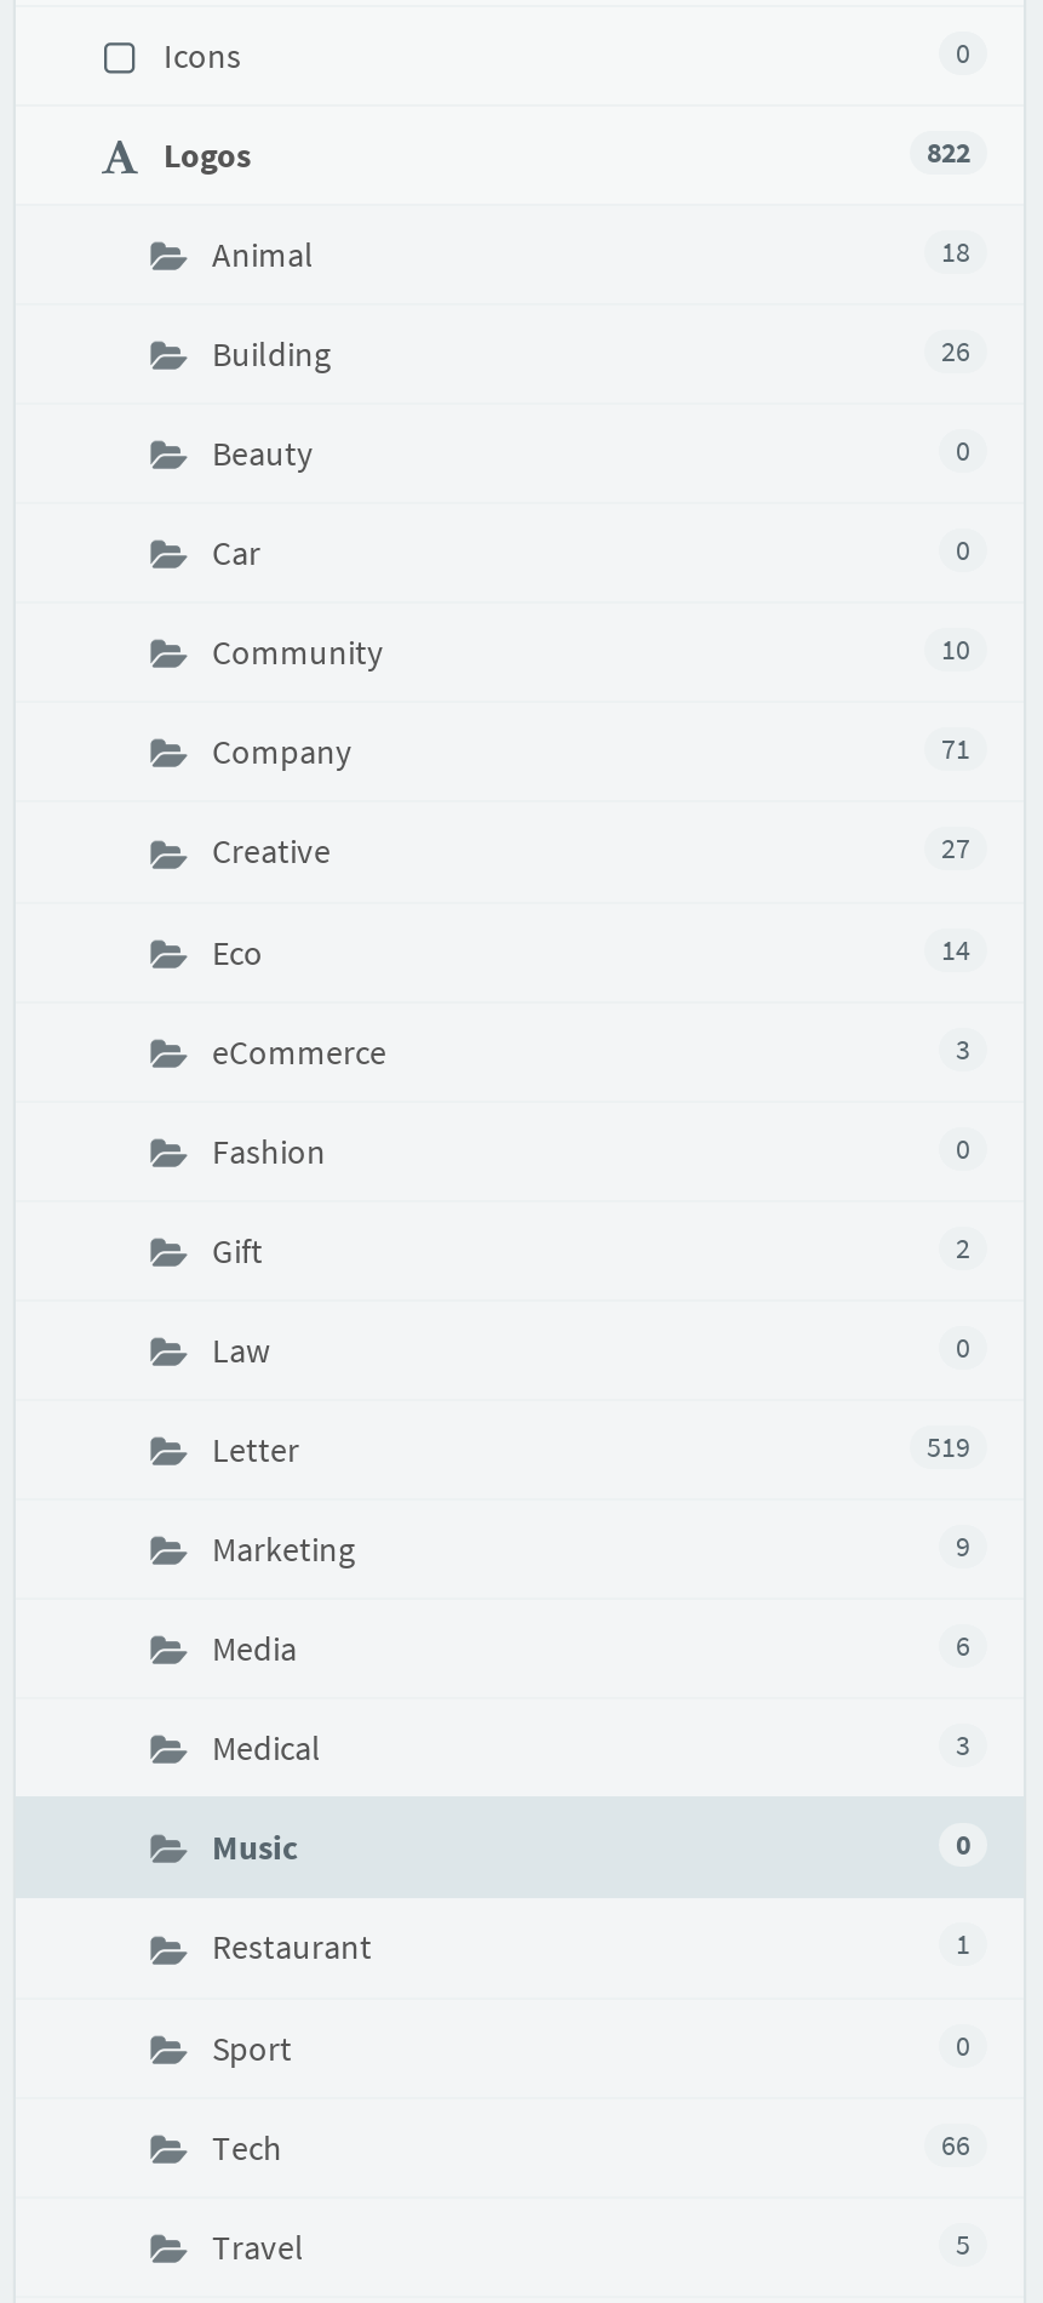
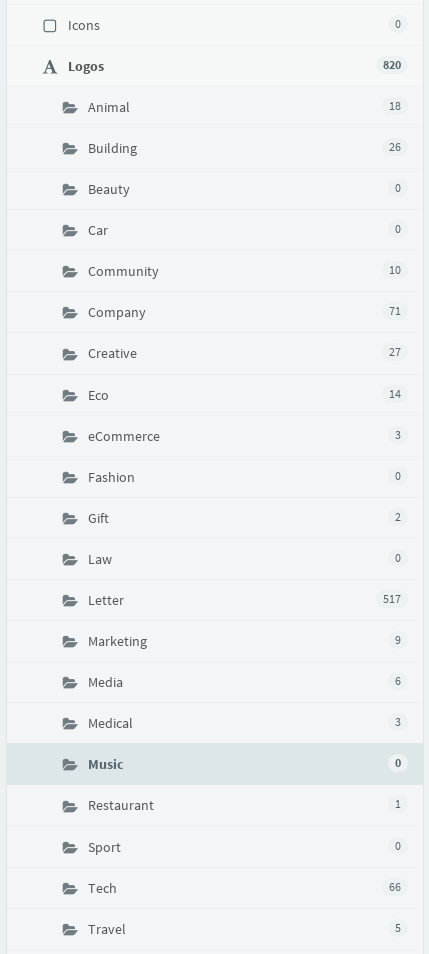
[927,133,970,169] 822 -> [383,57,401,72] 820
[927,1428,970,1464] 519 -> [383,591,401,606] 517

